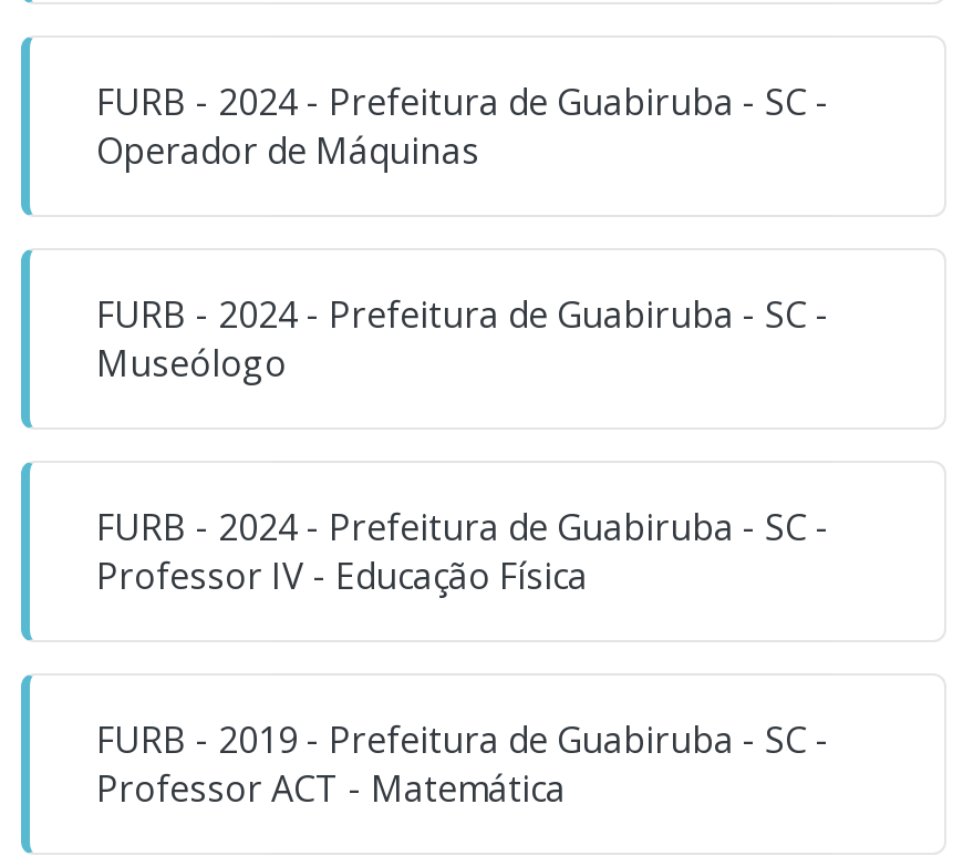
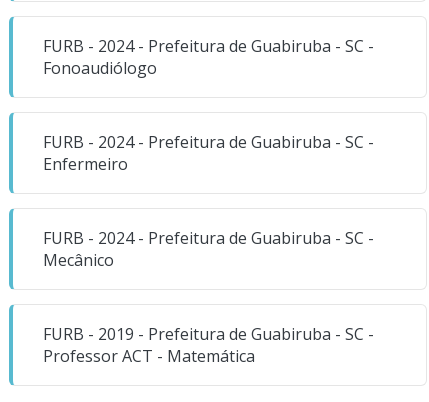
[96,126,479,175] Operador de Máquinas -> [43,57,157,79] Fonoaudiólogo
[96,339,287,388] Museólogo -> [43,153,128,175] Enfermeiro
[96,551,588,600] Professor IV - Educação Física -> [43,249,114,271] Mecânico

